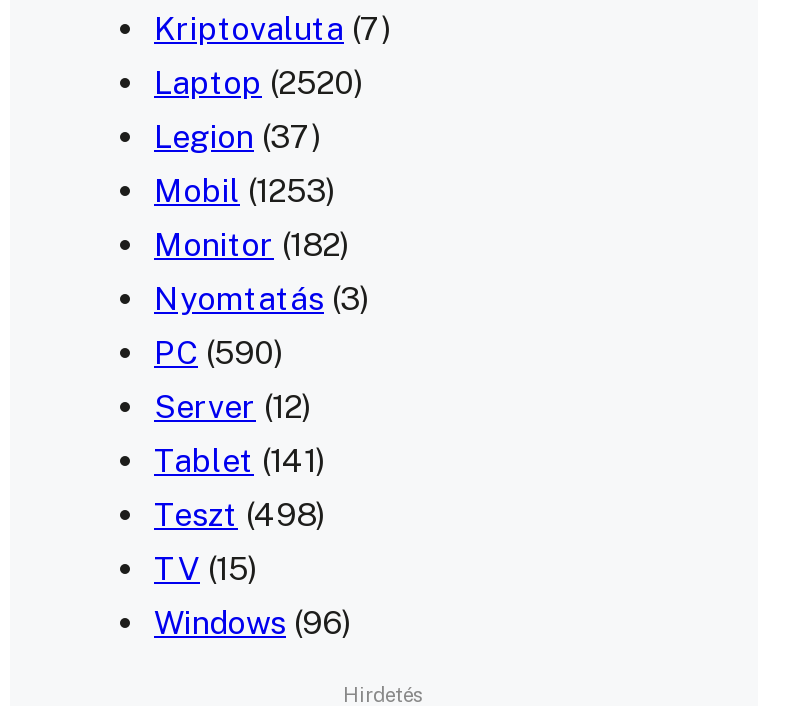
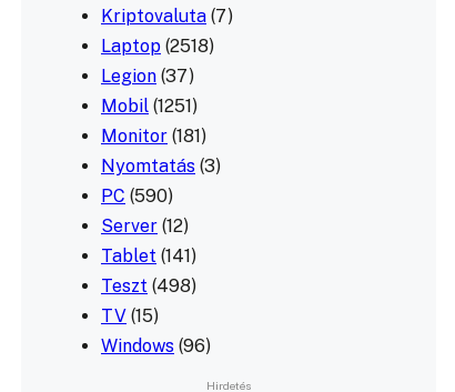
[154,64,364,102] Laptop (2520) -> [101,36,214,57] Laptop (2518)
[154,172,336,210] Mobil (1253) -> [101,96,198,117] Mobil (1251)
[154,226,350,264] Monitor (182) -> [101,126,206,147] Monitor (181)

